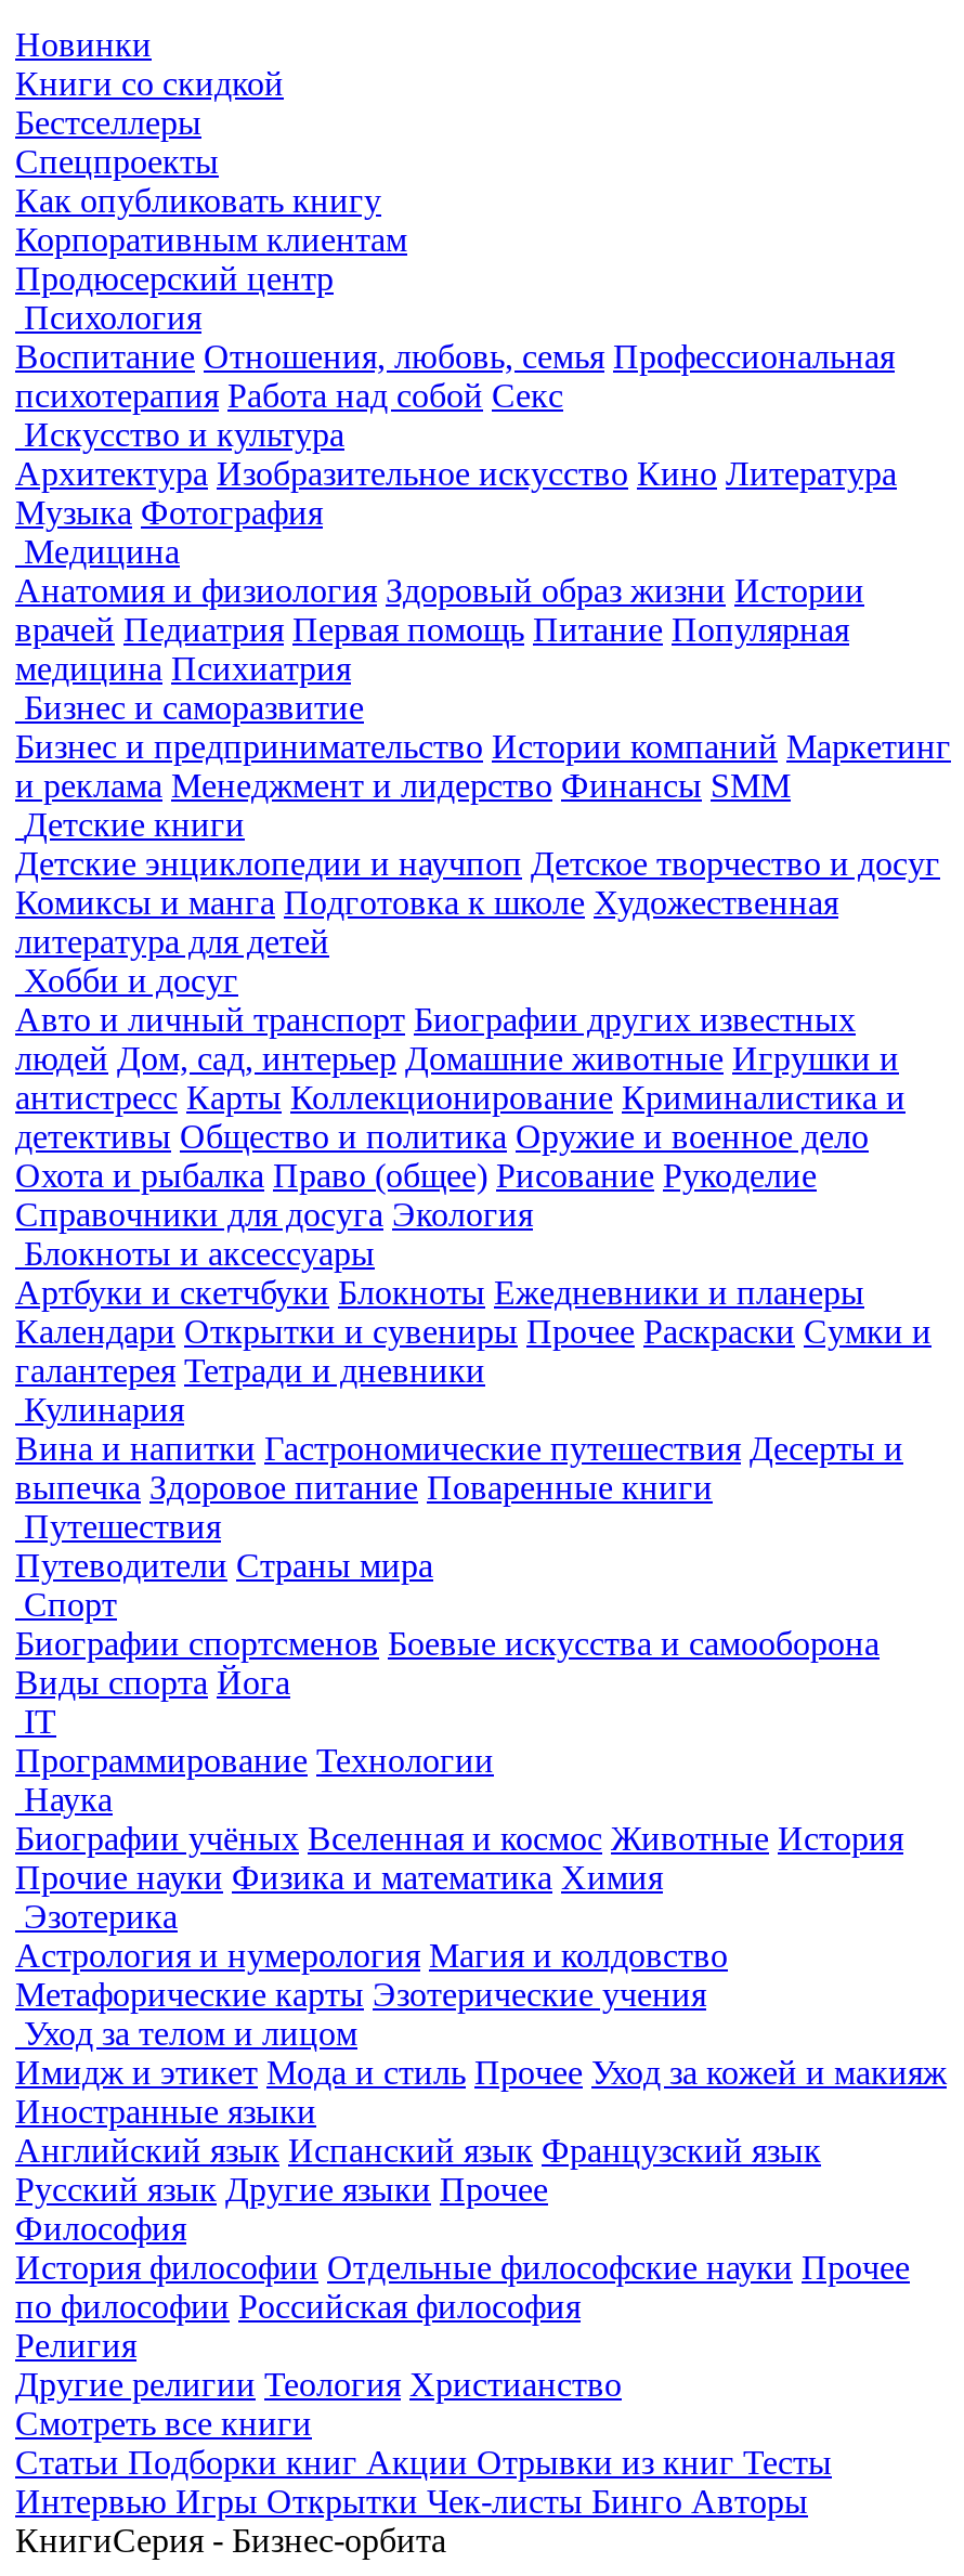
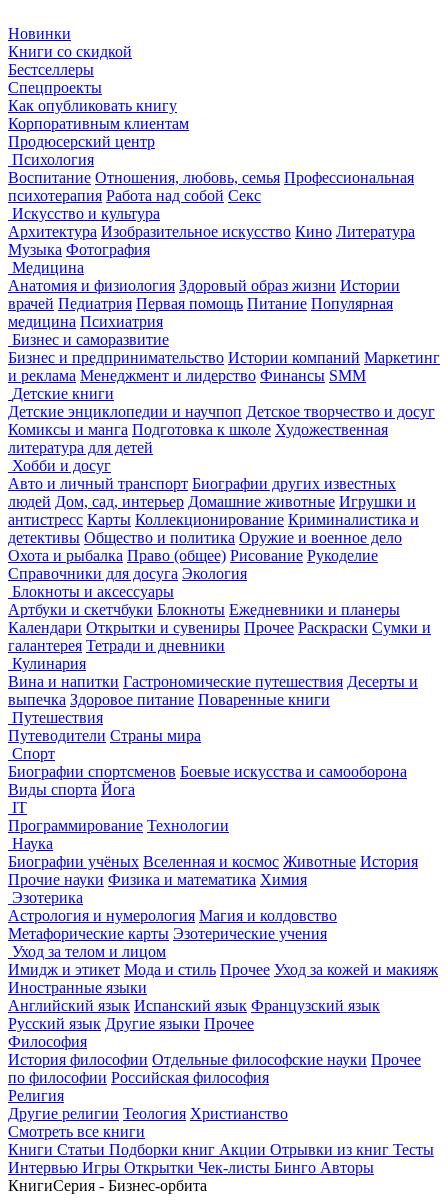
[15,2444,832,2481] Статьи Подборки книг Акции Отрывки из книг Тесты -> [8,1141,434,1158] Книги Статьи Подборки книг Акции Отрывки из книг Тесты

